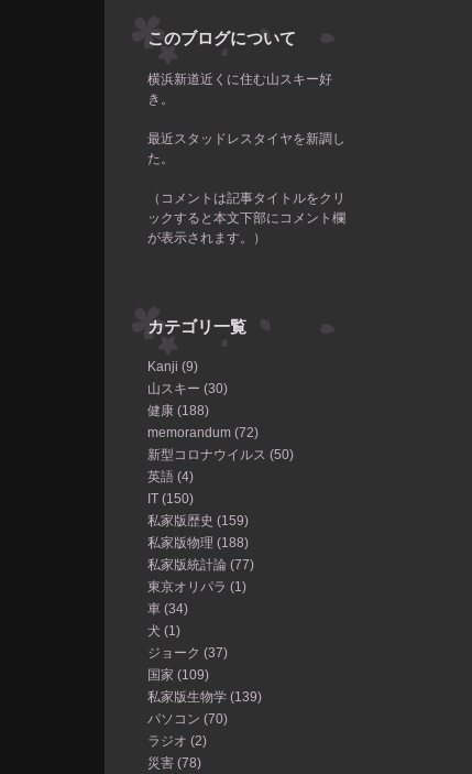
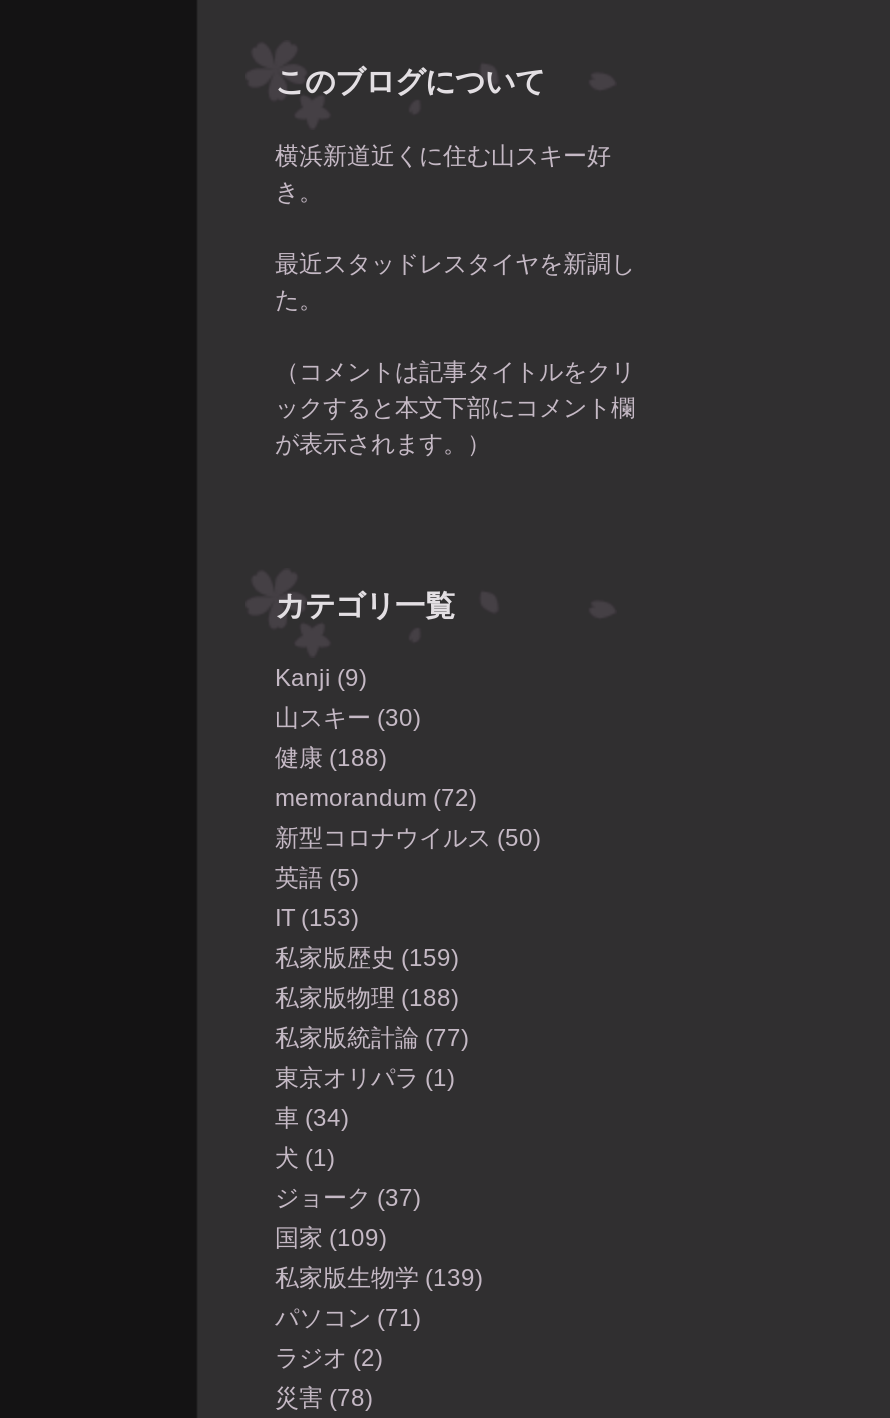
[147,468,194,484] 英語 (4) -> [275,863,359,891] 英語 (5)
[147,490,194,506] IT (150) -> [275,903,359,931] IT (153)
[147,711,228,726] パソコン (70) -> [275,1303,421,1331] パソコン (71)

